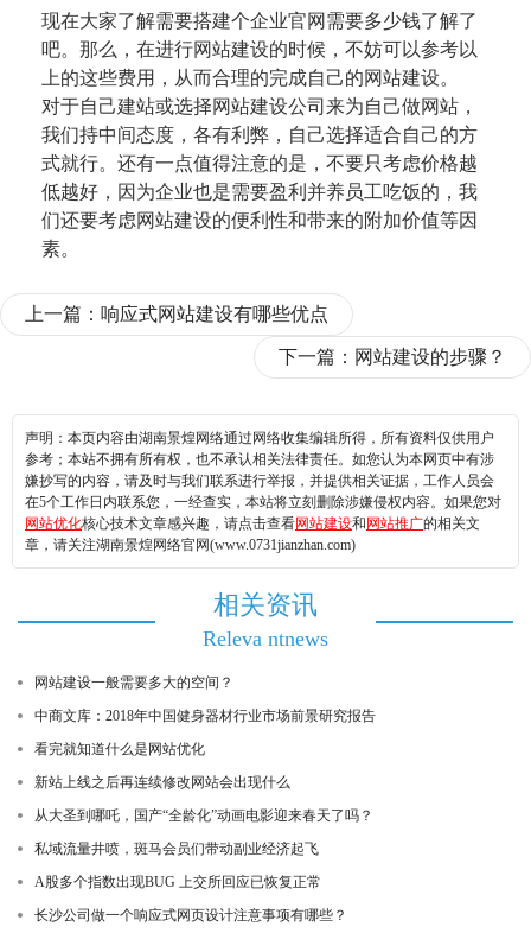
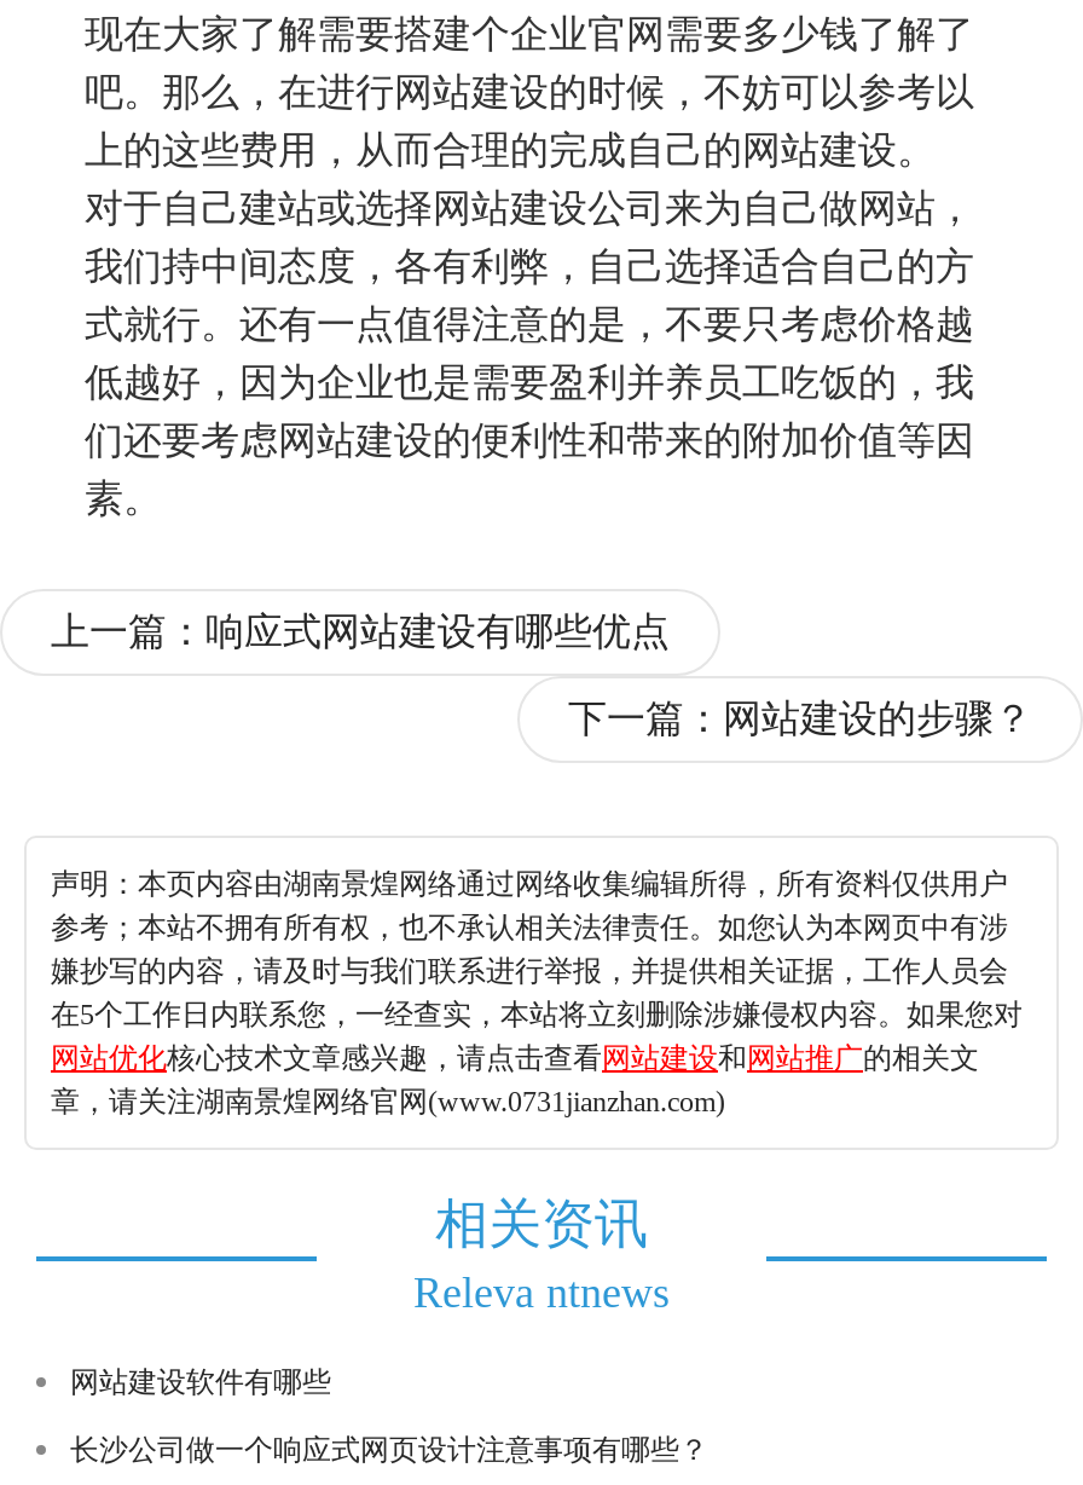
[34,674,376,890] 网站建设一般需要多大的空间？ | 中商文库：2018年中国健身器材行业市场前景研究报告 | 看完就知道什么是网站优化 | 新站上线之后再连续修改网站会出现什么 | 从大圣到哪吒，国产“全龄化”动画电影迎来春天了吗？ | 私域流量井喷，斑马会员们带动副业经济起飞 | A股多个指数出现BUG 上交所回应已恢复正常 -> [70,1366,331,1399] 网站建设软件有哪些

